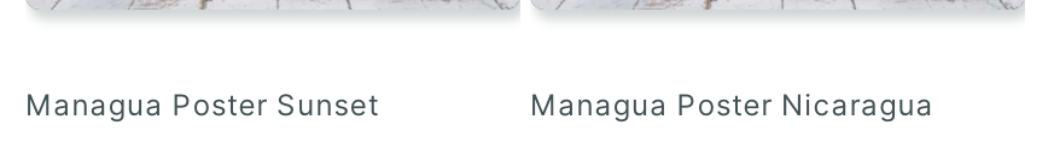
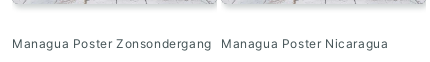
[25,87,379,123] Managua Poster Sunset -> [12,36,212,51] Managua Poster Zonsondergang

